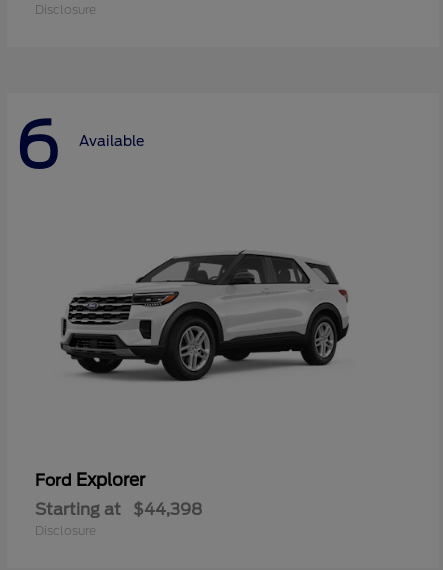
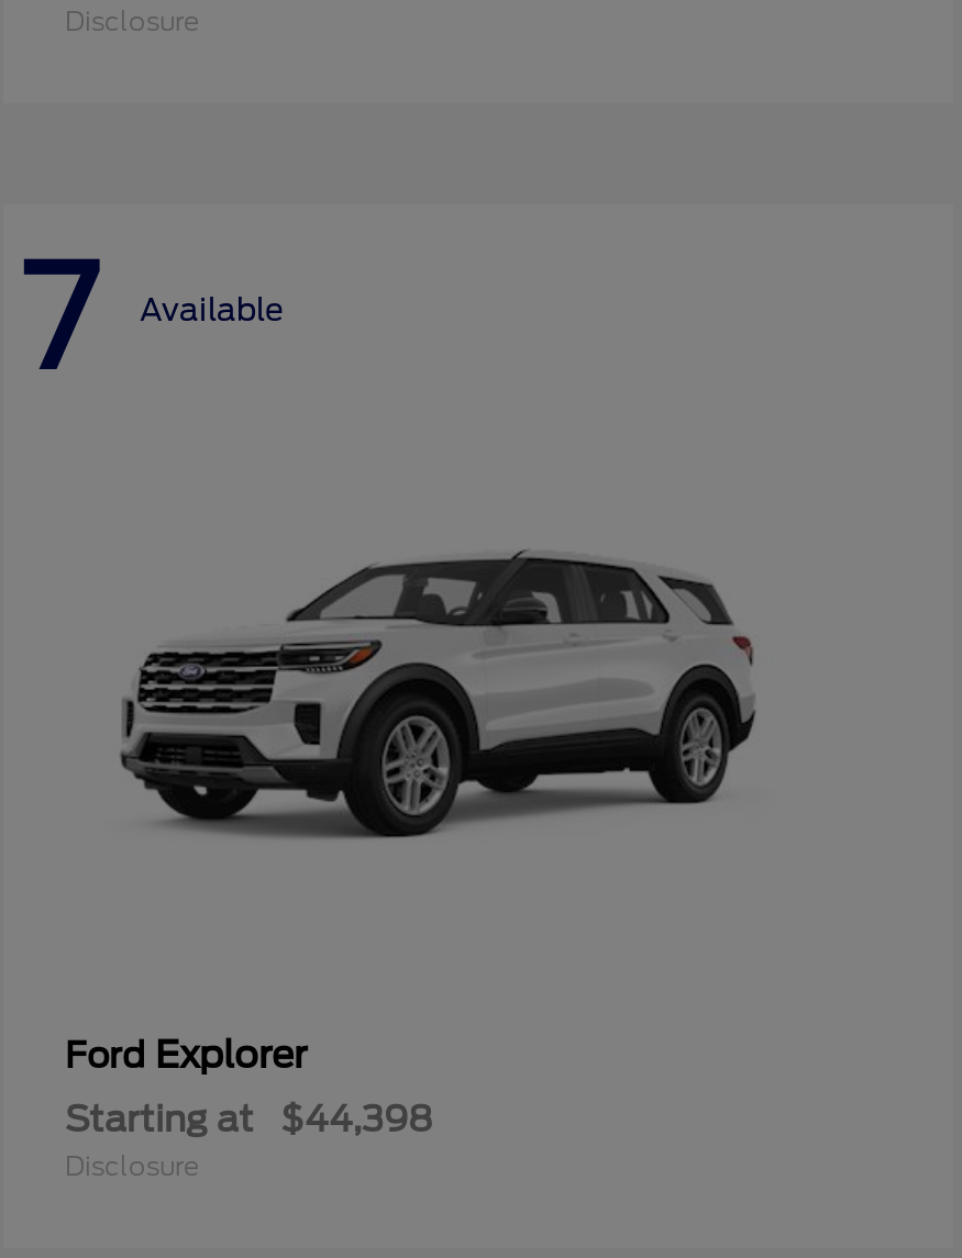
[15,107,144,183] 6 Available -> [21,236,283,403] 7 Available

